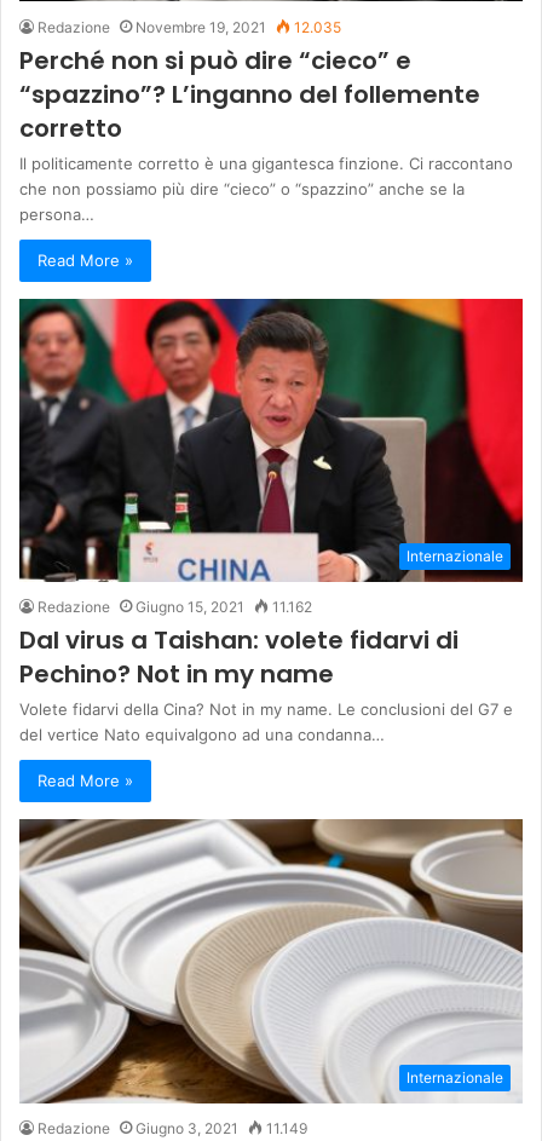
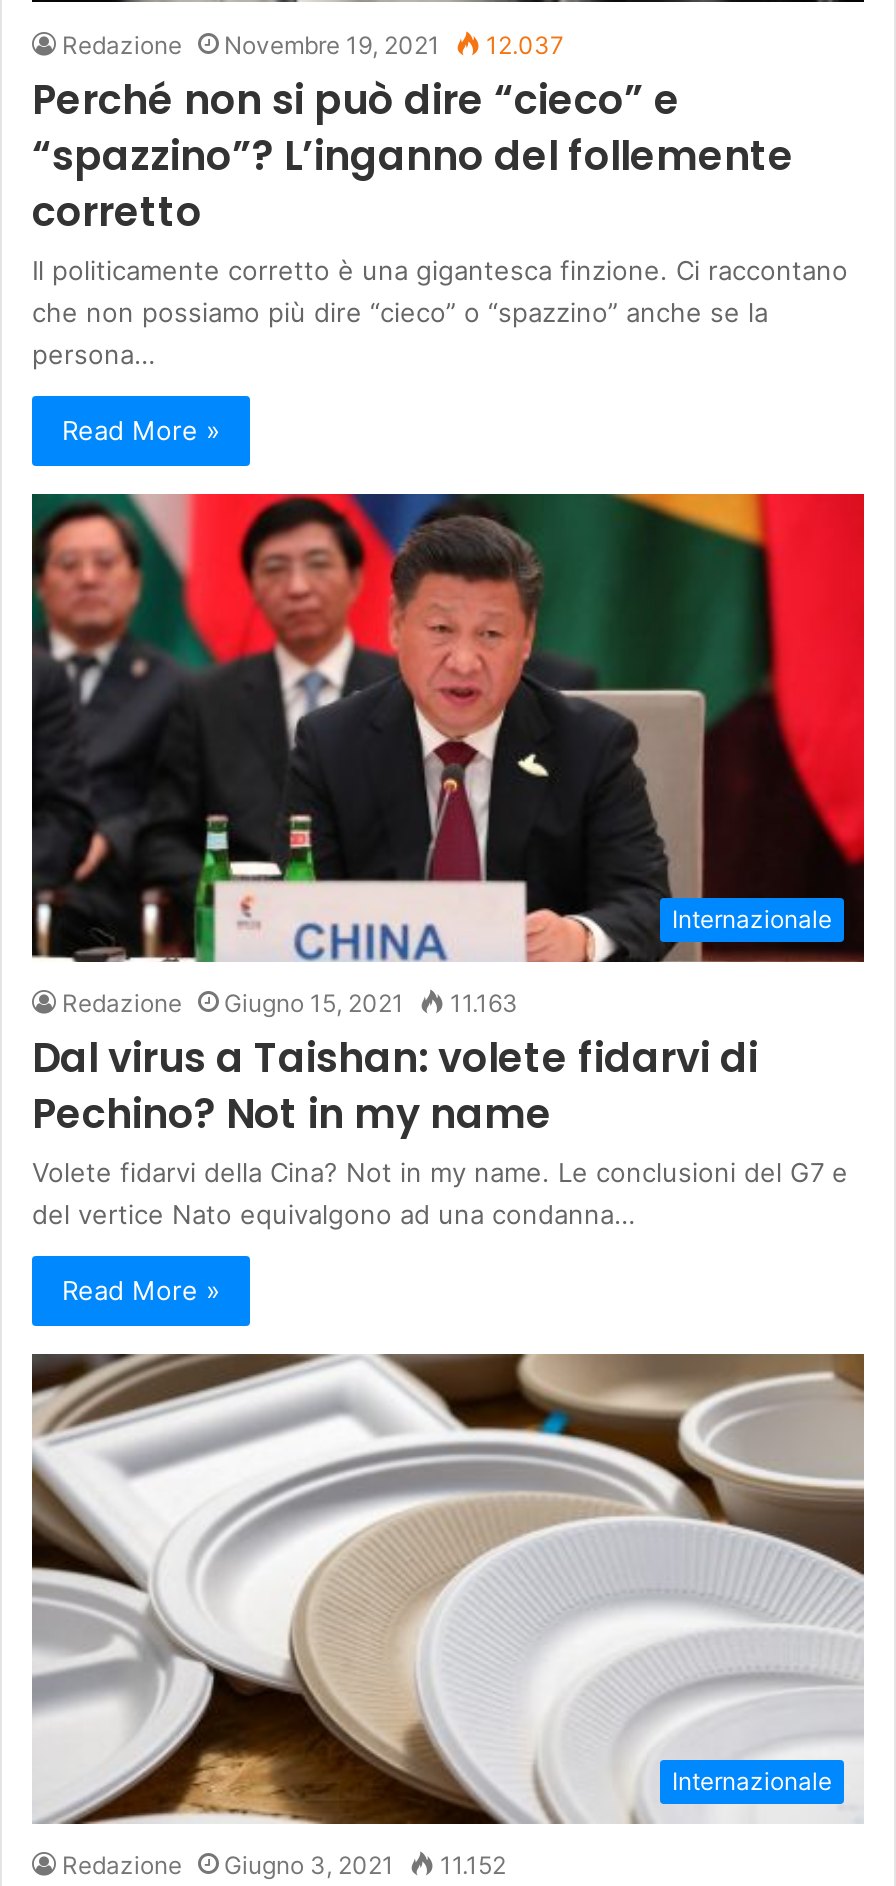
[38,18,341,36] Redazione Novembre 19, 2021 12.035 -> [62,29,564,59] Redazione Novembre 19, 2021 12.037
[38,598,312,616] Redazione Giugno 15, 2021 11.162 -> [62,989,518,1019] Redazione Giugno 15, 2021 11.163
[38,1119,307,1137] Redazione Giugno 3, 2021 11.149 -> [62,1850,506,1880] Redazione Giugno 3, 2021 11.152

